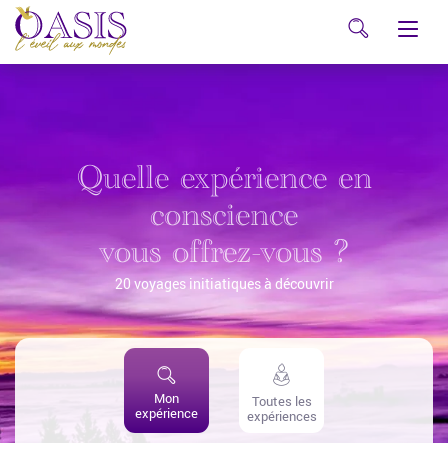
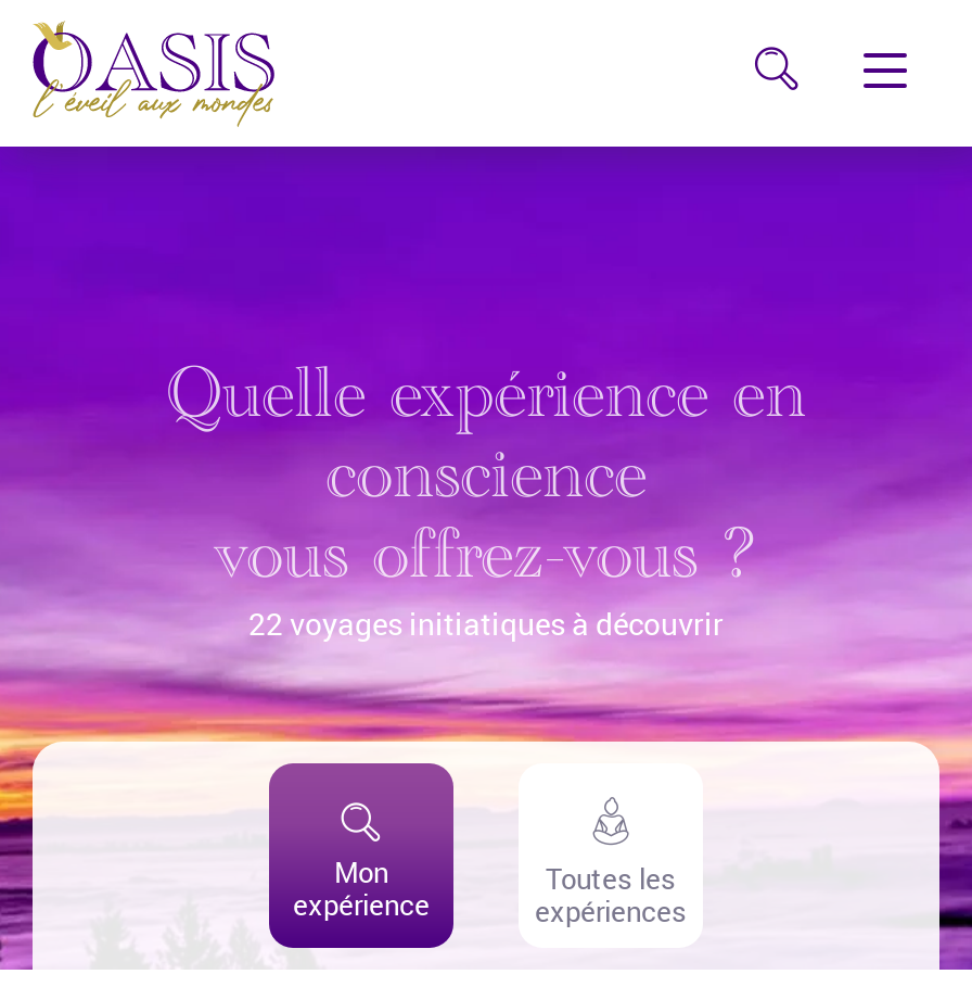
[114,274,333,293] 20 voyages initiatiques à découvrir -> [248,603,724,644] 22 voyages initiatiques à découvrir

